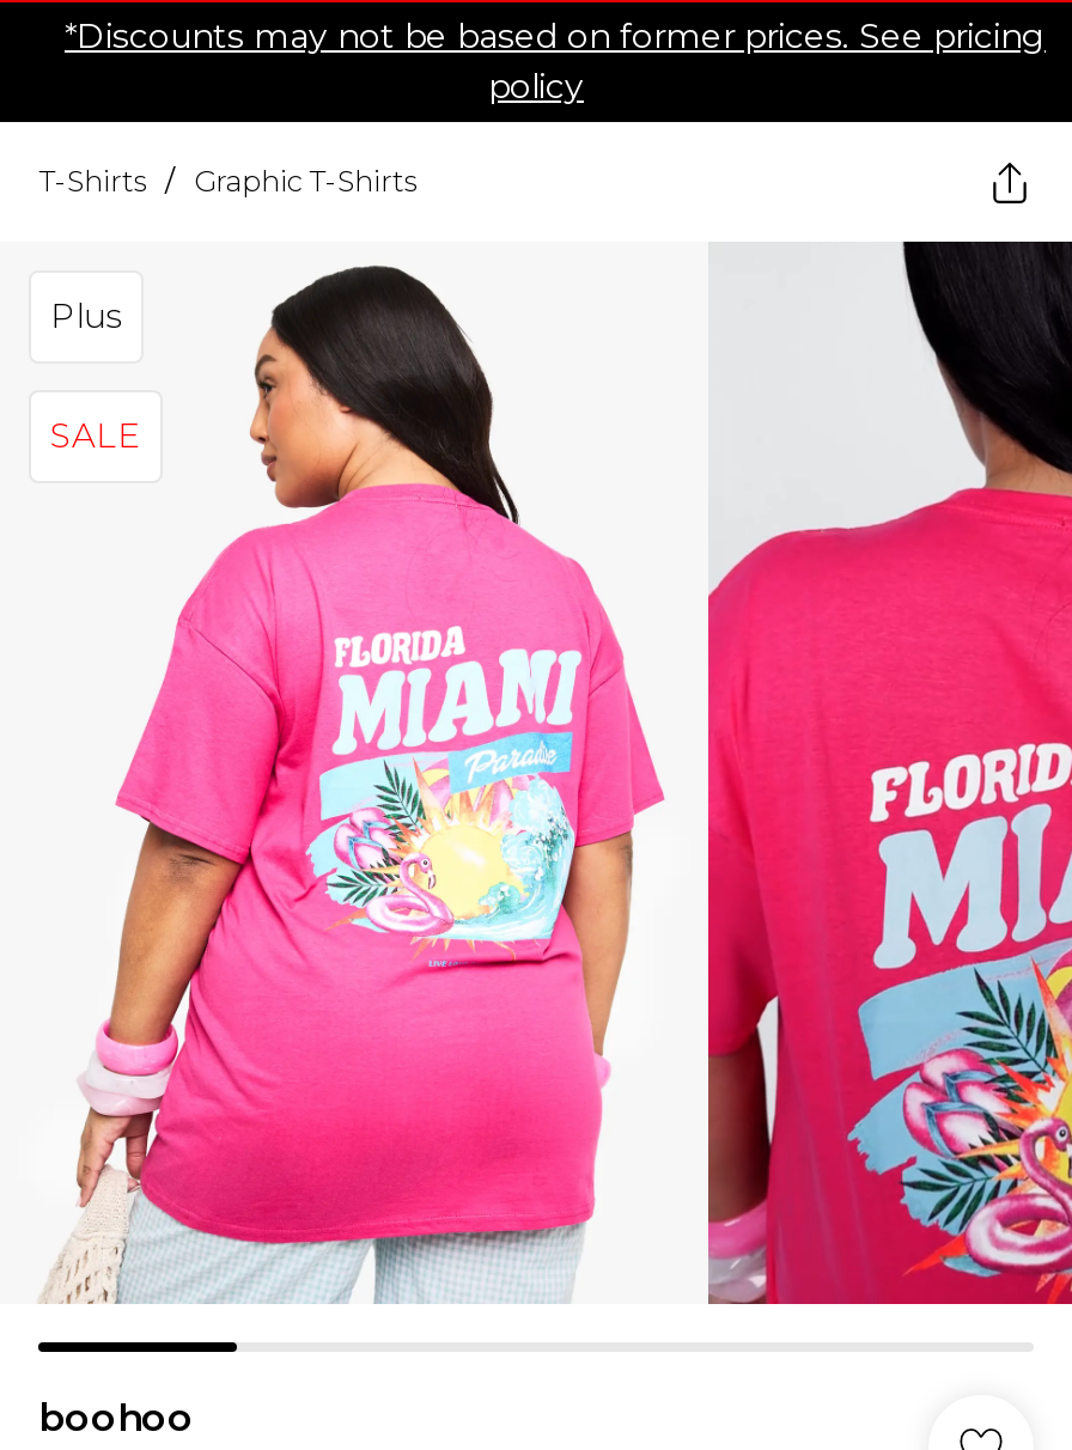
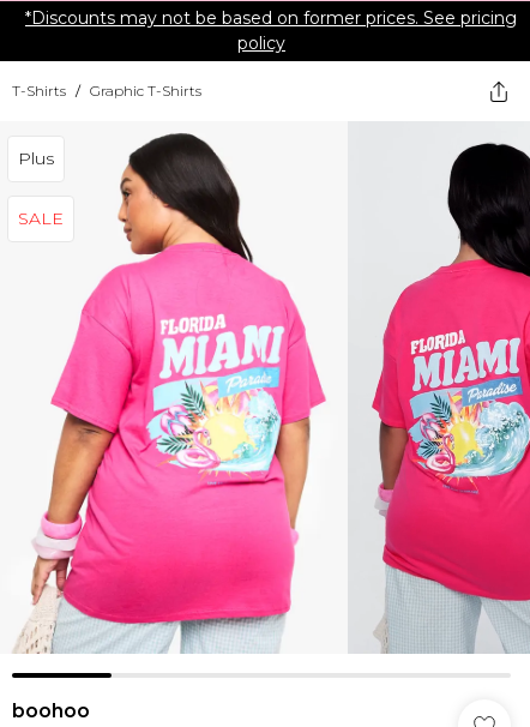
[706,239,1065,1306] [image] -> [348,121,526,654] [image]

